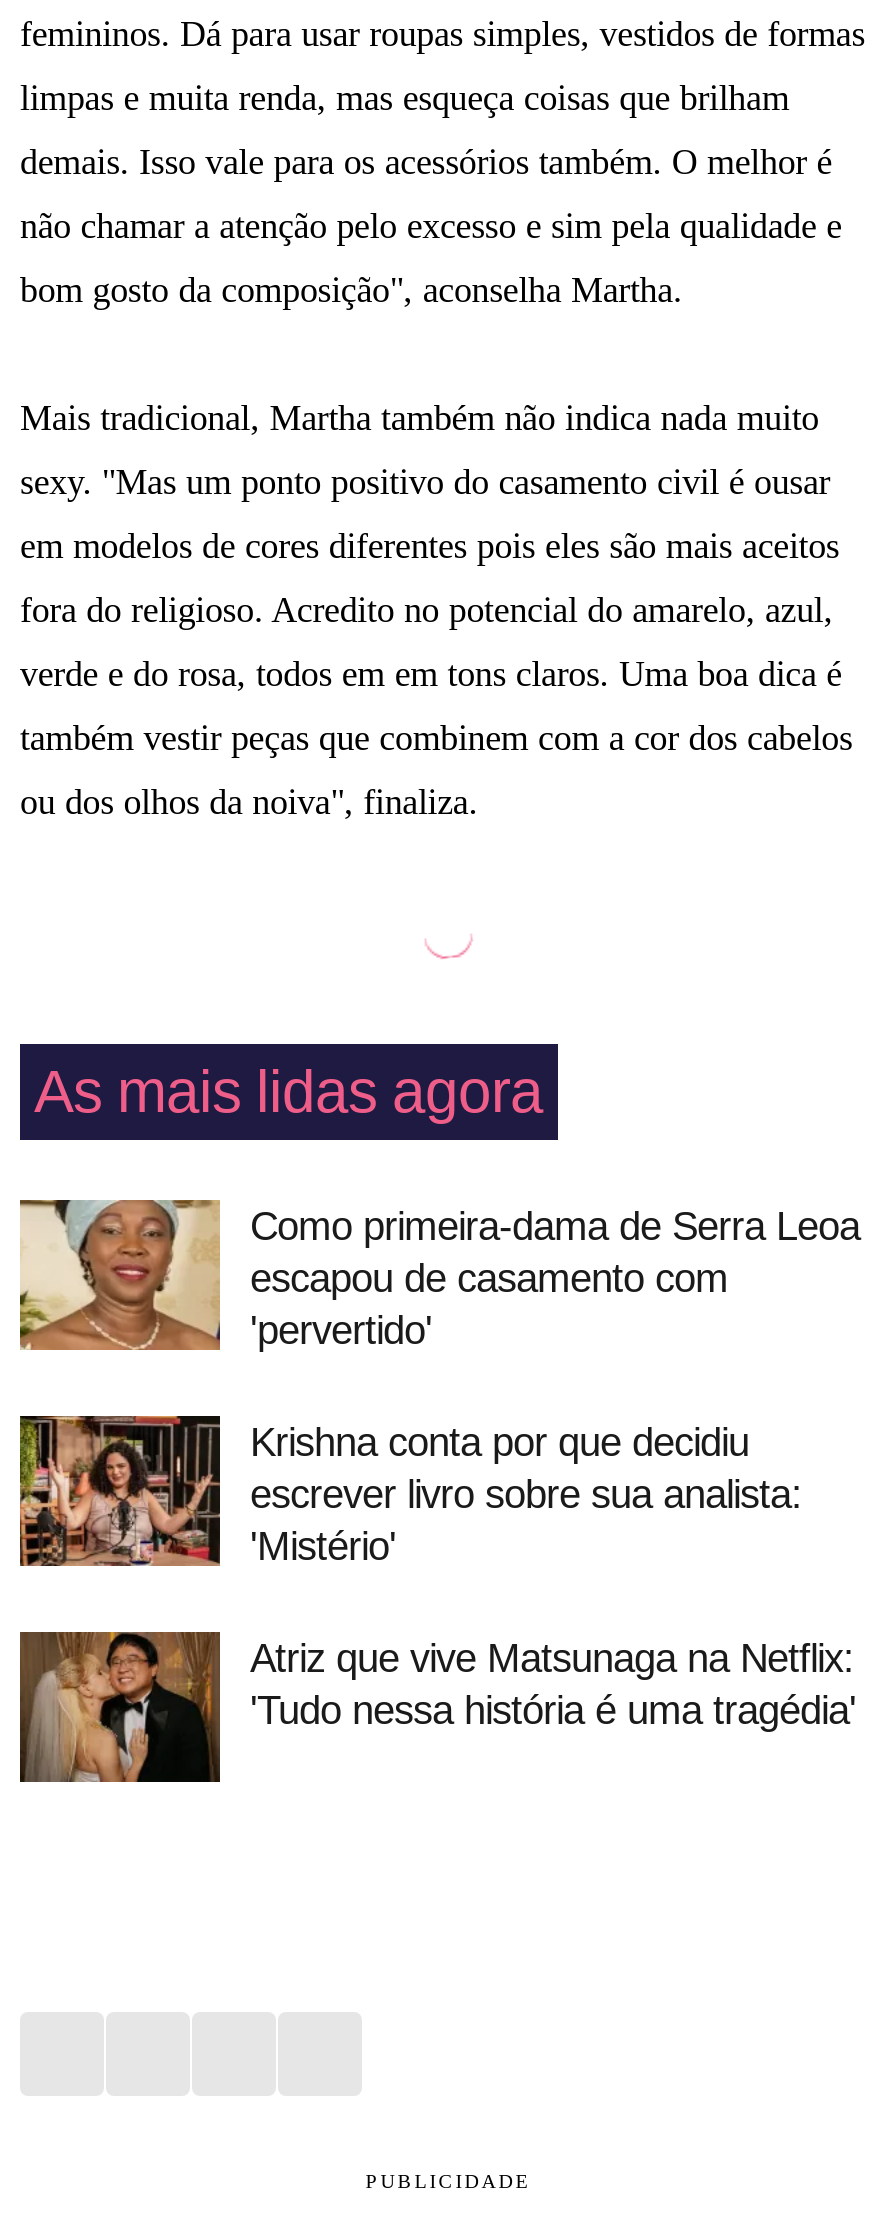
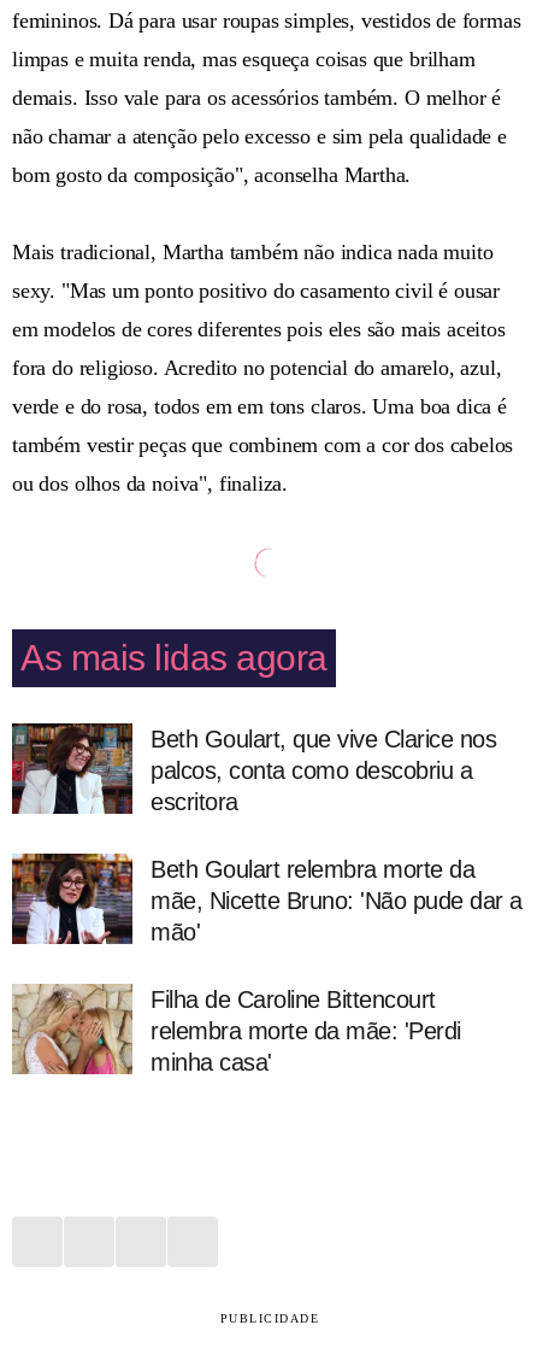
[18,1198,860,1352] [image] | Como primeira-dama de Serra Leoa | escapou de casamento com | 'pervertido' -> [11,722,496,815] [image] | Beth Goulart, que vive Clarice nos | palcos, conta como descobriu a | escritora
[18,1414,802,1568] [image] | Krishna conta por que decidiu | escrever livro sobre sua analista: | 'Mistério' -> [11,852,522,945] [image] | Beth Goulart relembra morte da | mãe, Nicette Bruno: 'Não pude dar a | mão'
[20,1630,856,1784] [image] | Atriz que vive Matsunaga na Netflix: | 'Tudo nessa história é uma tragédia' -> [12,984,461,1075] [image] | Filha de Caroline Bittencourt | relembra morte da mãe: 'Perdi | minha casa'

